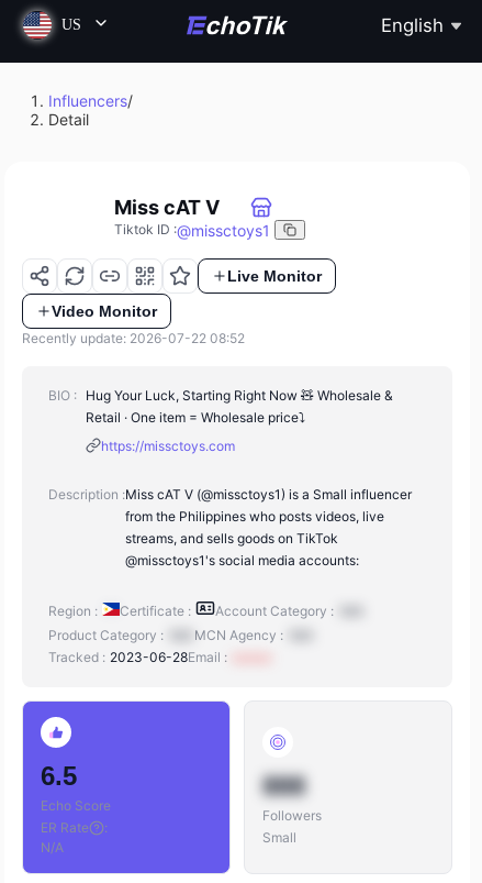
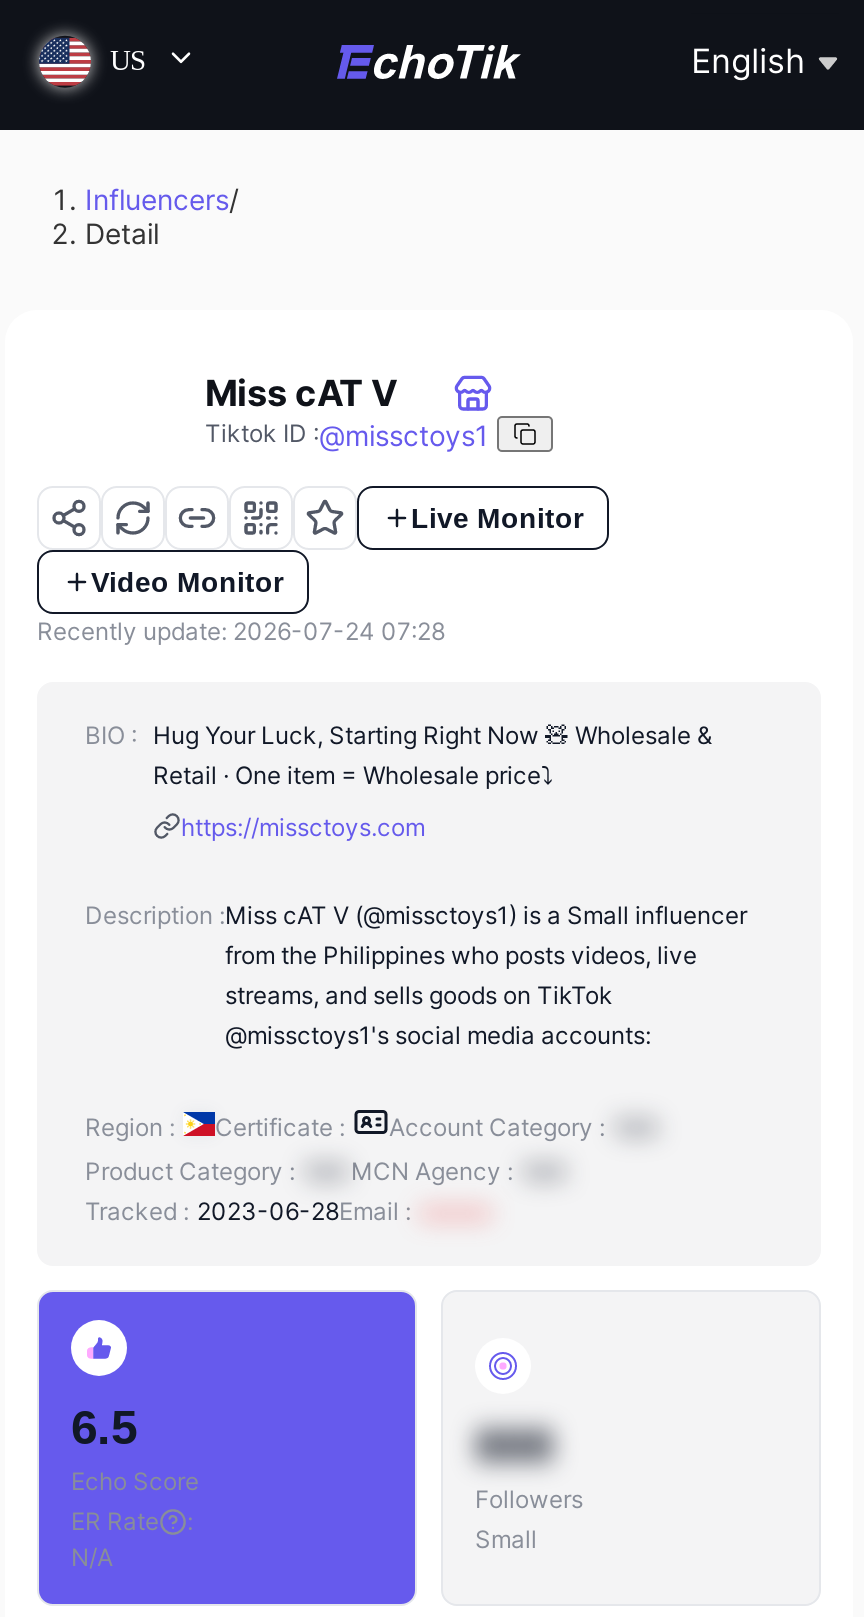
[22,330,245,347] Recently update: 2026-07-22 08:52 -> [37,617,445,647] Recently update: 2026-07-24 07:28

